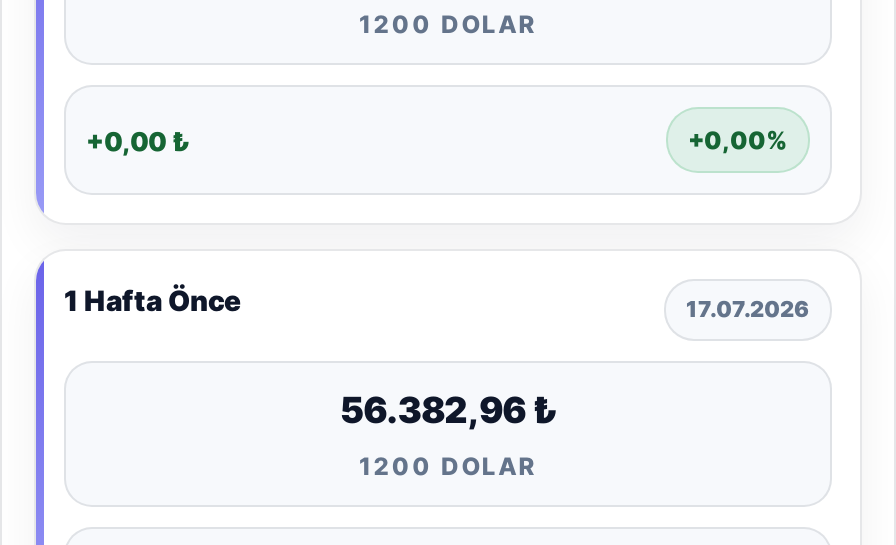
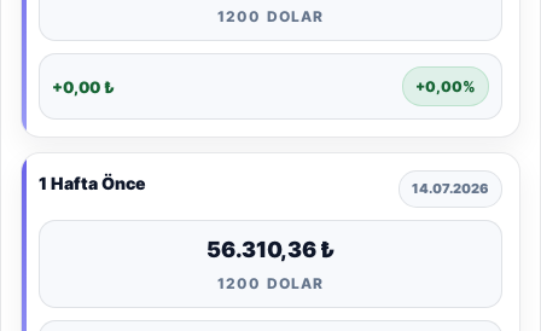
[686,295,810,323] 17.07.2026 -> [412,180,489,197] 14.07.2026
[340,389,556,431] 56.382,96 ₺ -> [207,237,334,262] 56.310,36 ₺

